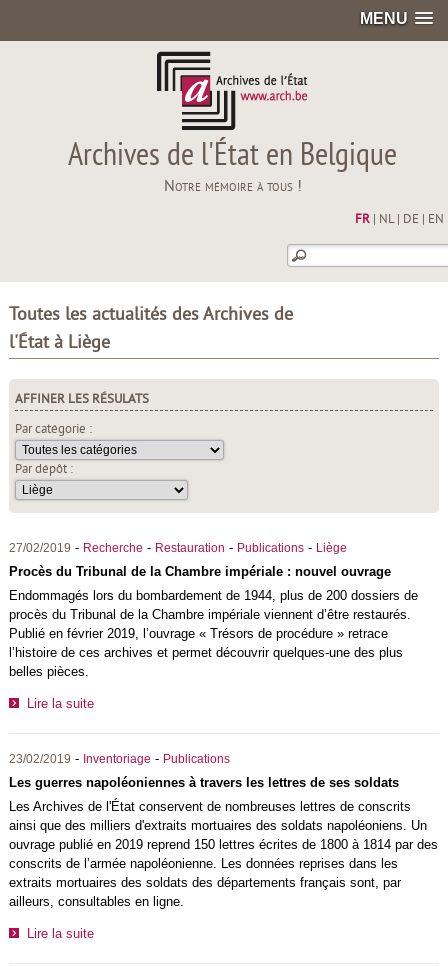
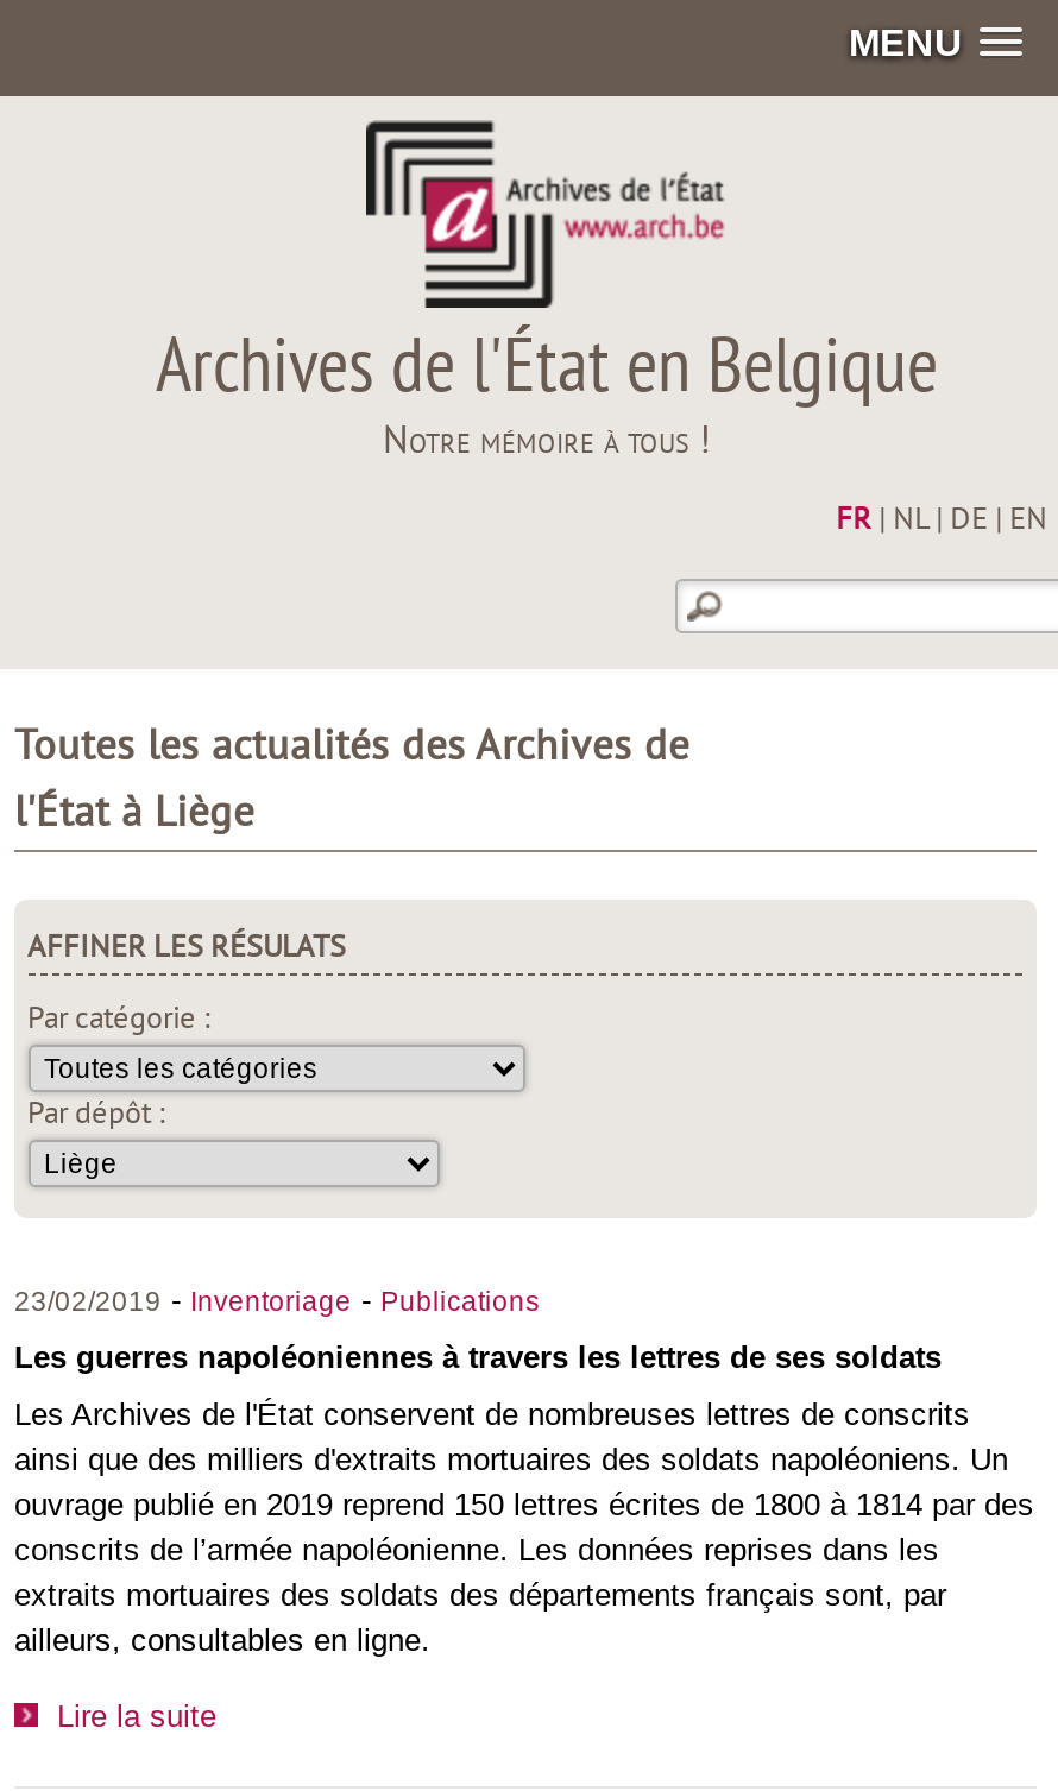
[9,540,418,711] 27/02/2019 - Recherche - Restauration - Publications - Liège | Procès du Tribunal de la Chambre impériale : nouvel ouvrage | Endommagés lors du bombardement de 1944, plus de 200 dossiers de | procès du Tribunal de la Chambre impériale viennent d’être restaurés. | Publié en février 2019, l’ouvrage « Trésors de procédure » retrace | l’histoire de ces archives et permet découvrir quelques-une des plus | belles pièces. | Lire la suite -> none

